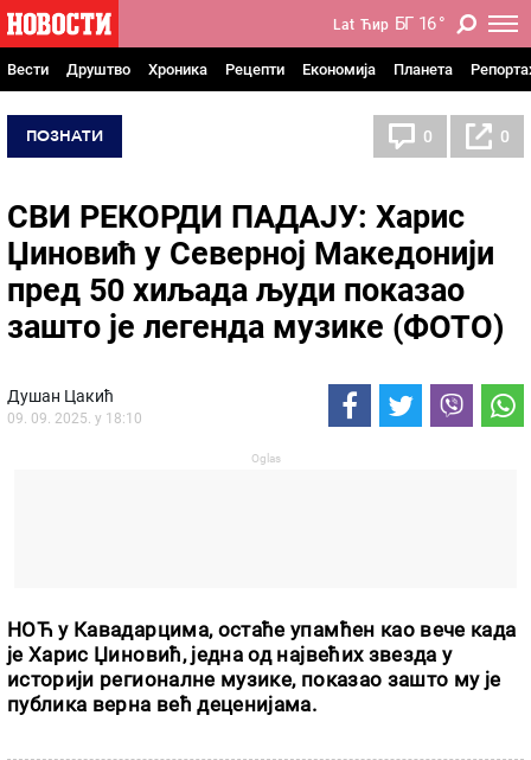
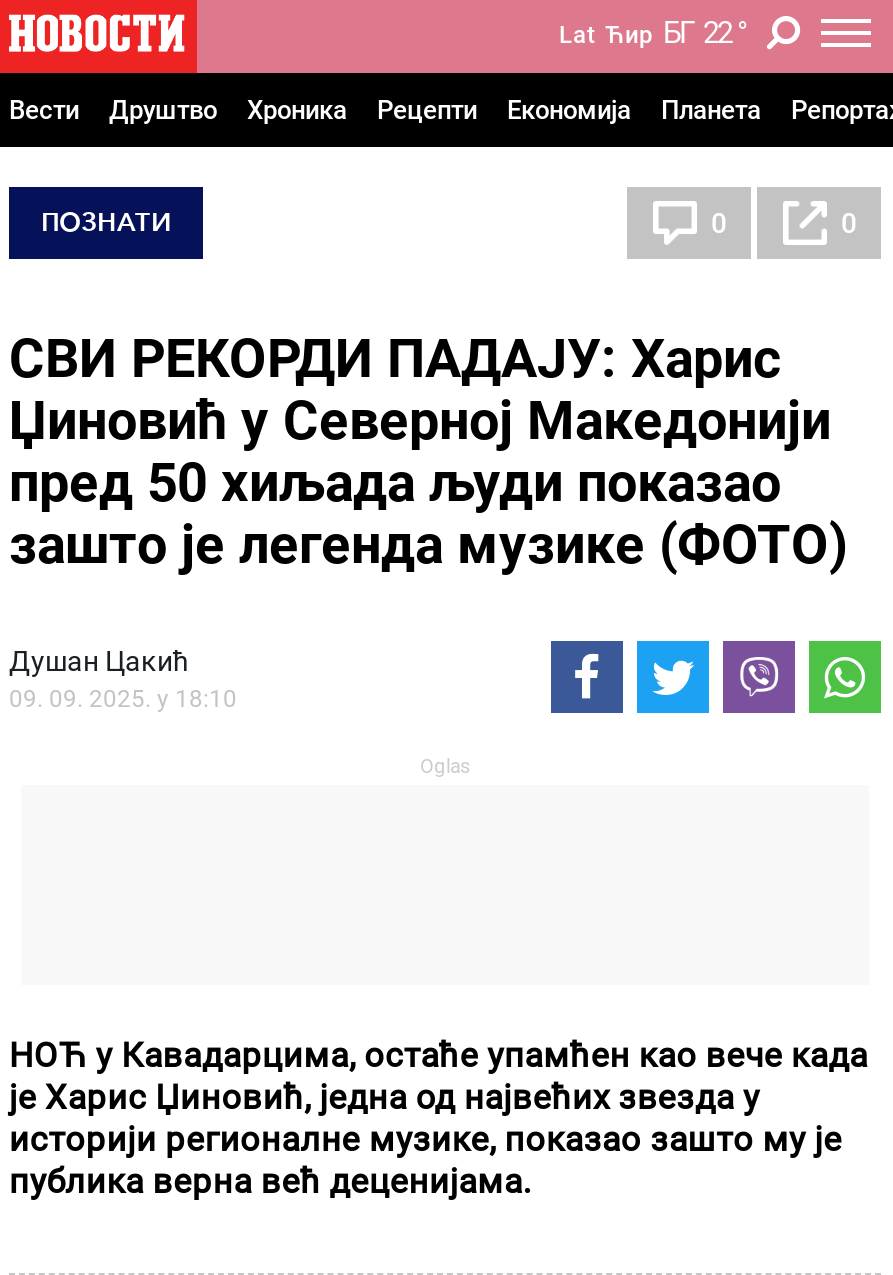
[333,13,444,35] Lat Ћир БГ 16° -> [559,15,747,51] Lat Ћир БГ 22°

